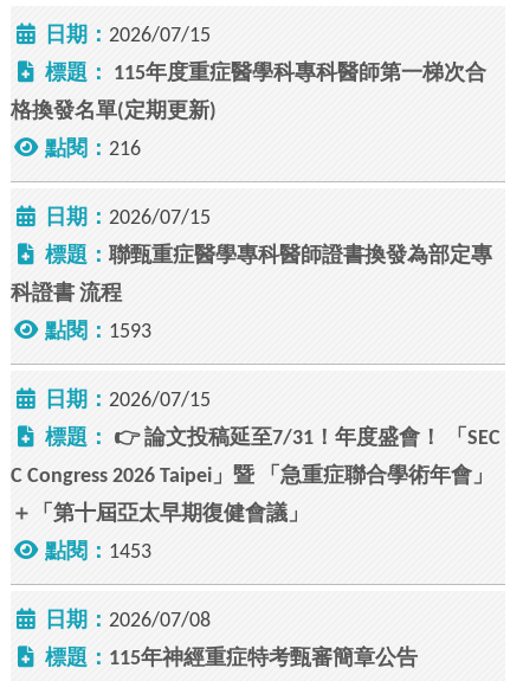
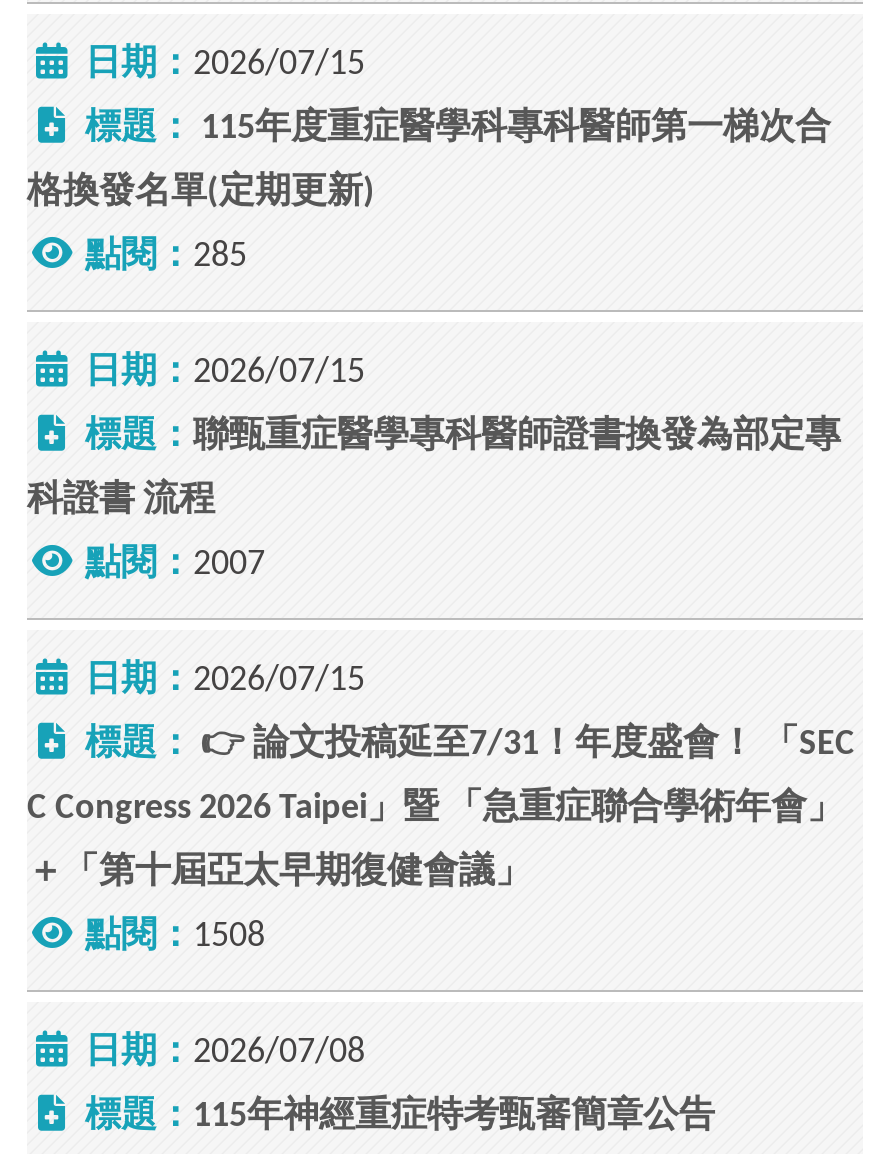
[45,139,141,161] 點閱：216 -> [85,238,247,276] 點閱：285
[45,321,151,343] 點閱：1593 -> [85,546,265,584] 點閱：2007
[45,541,151,564] 點閱：1453 -> [85,918,265,956] 點閱：1508

